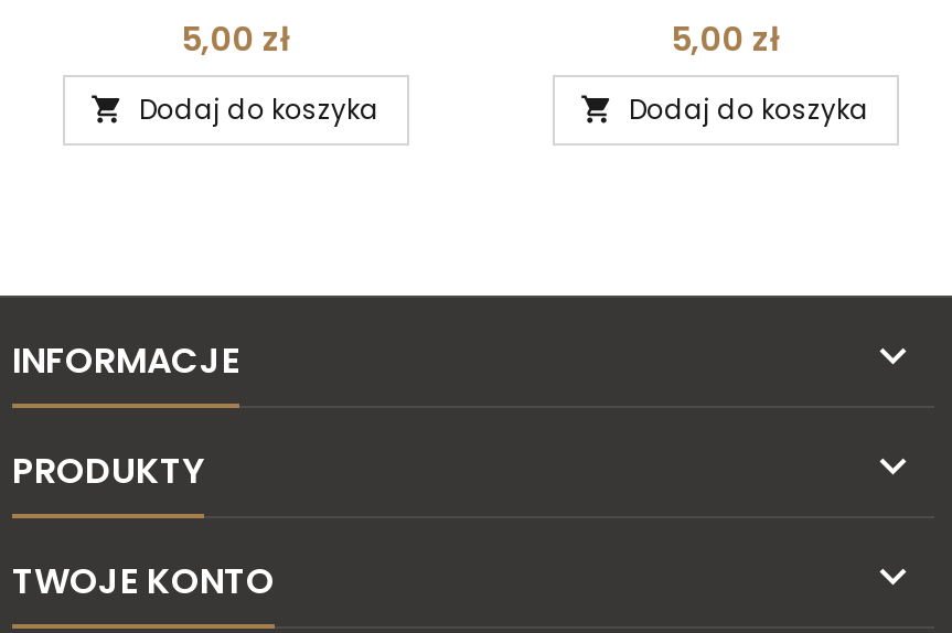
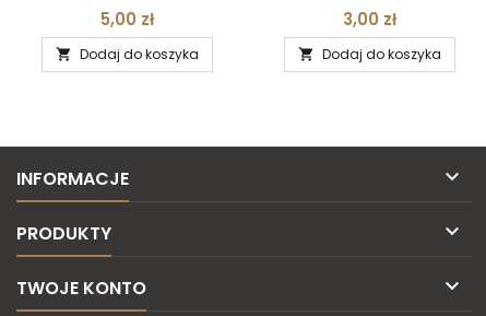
[671,15,779,61] 5,00 zł -> [342,7,396,30] 3,00 zł

